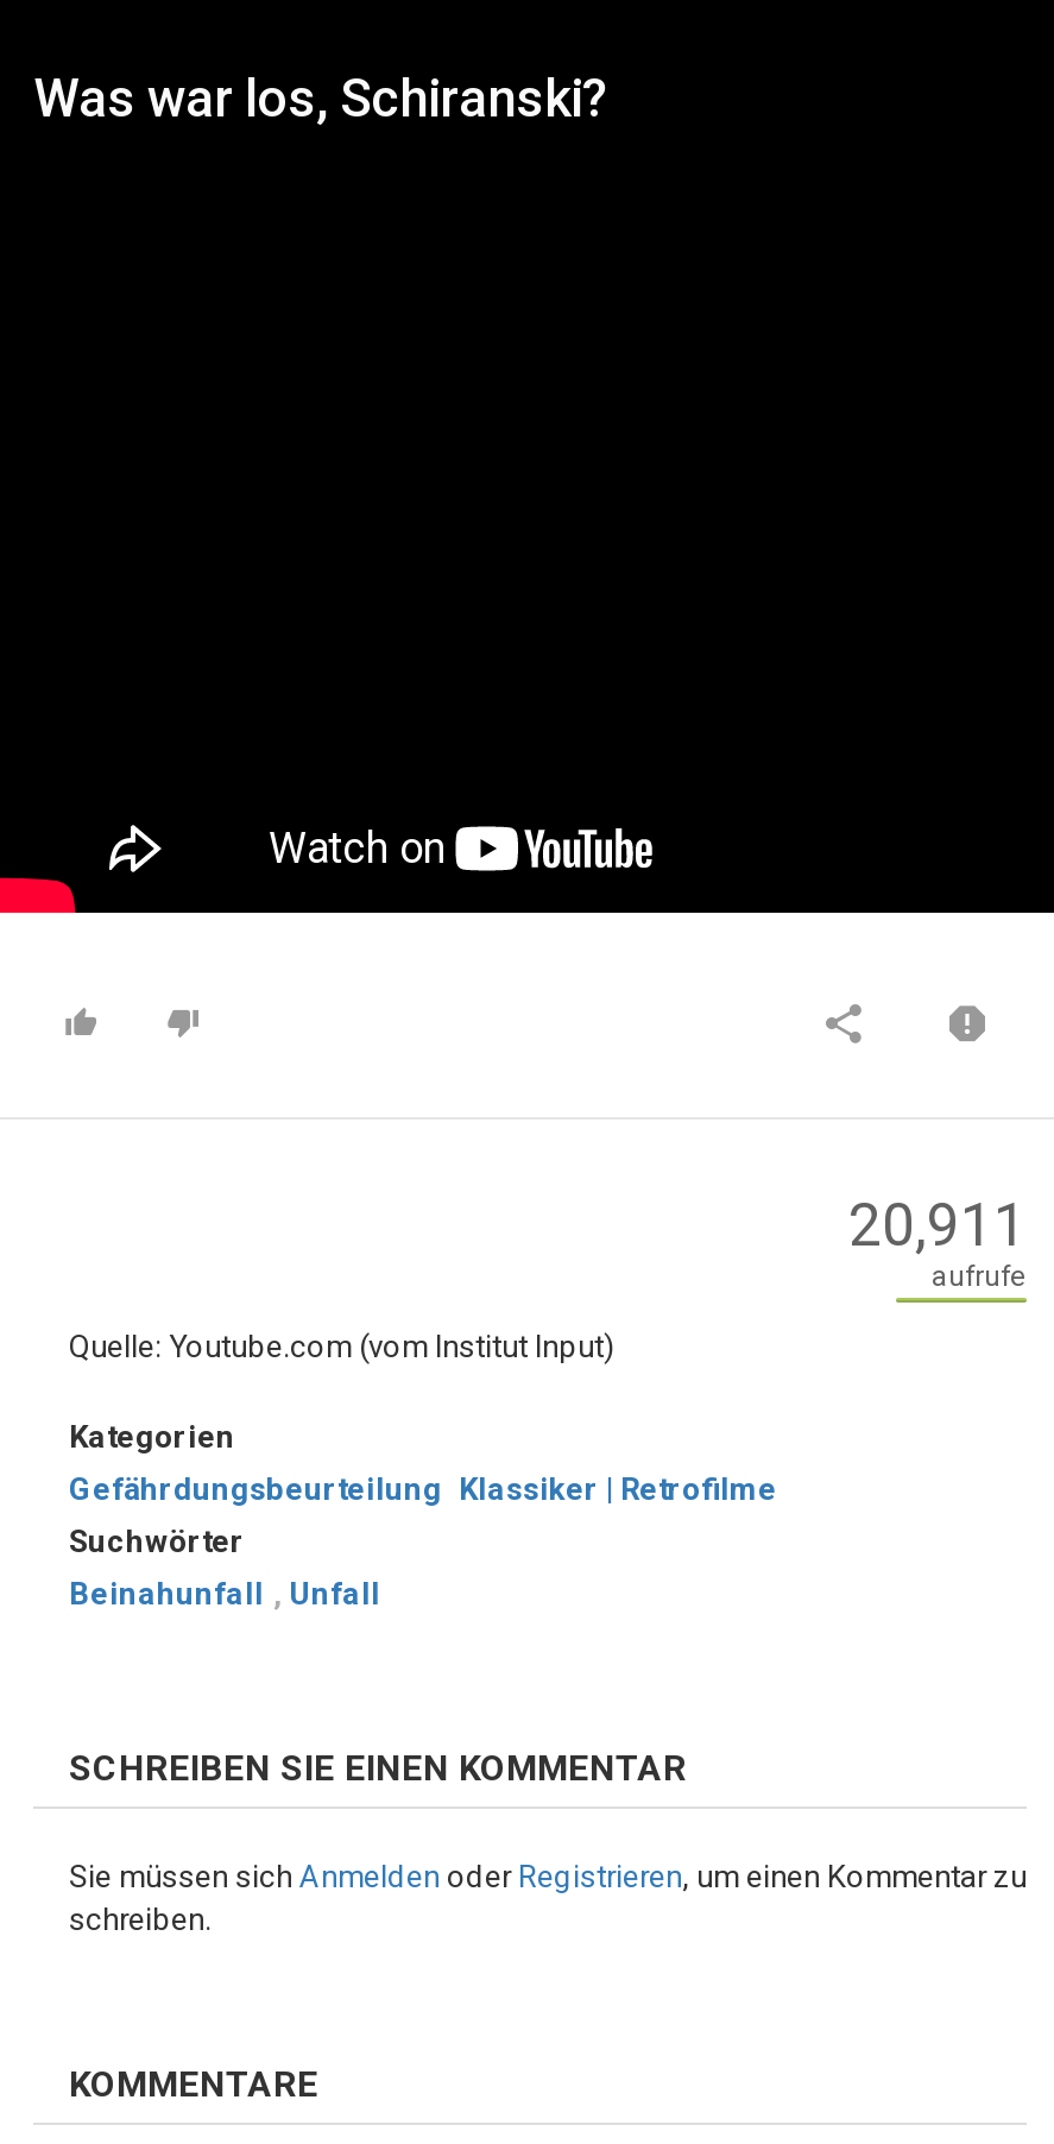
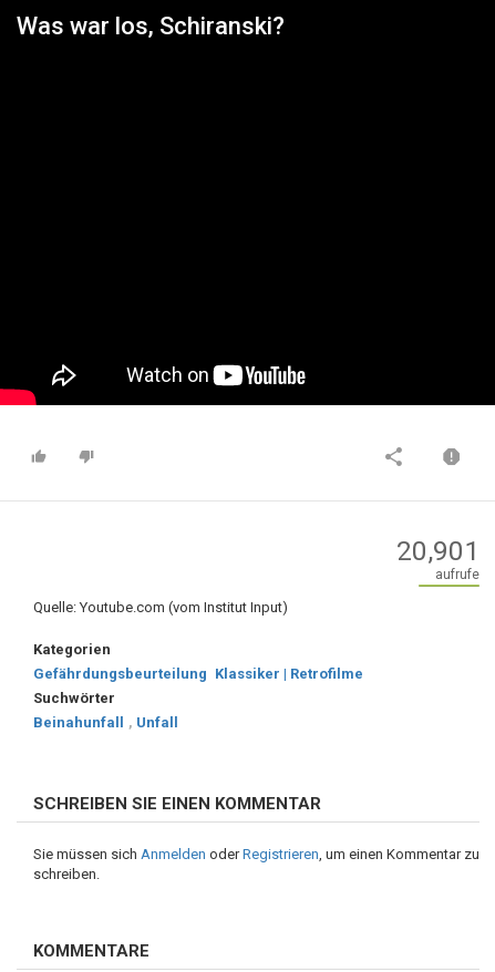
[848,1191,1027,1260] 20,911 -> [396,535,479,567] 20,901

